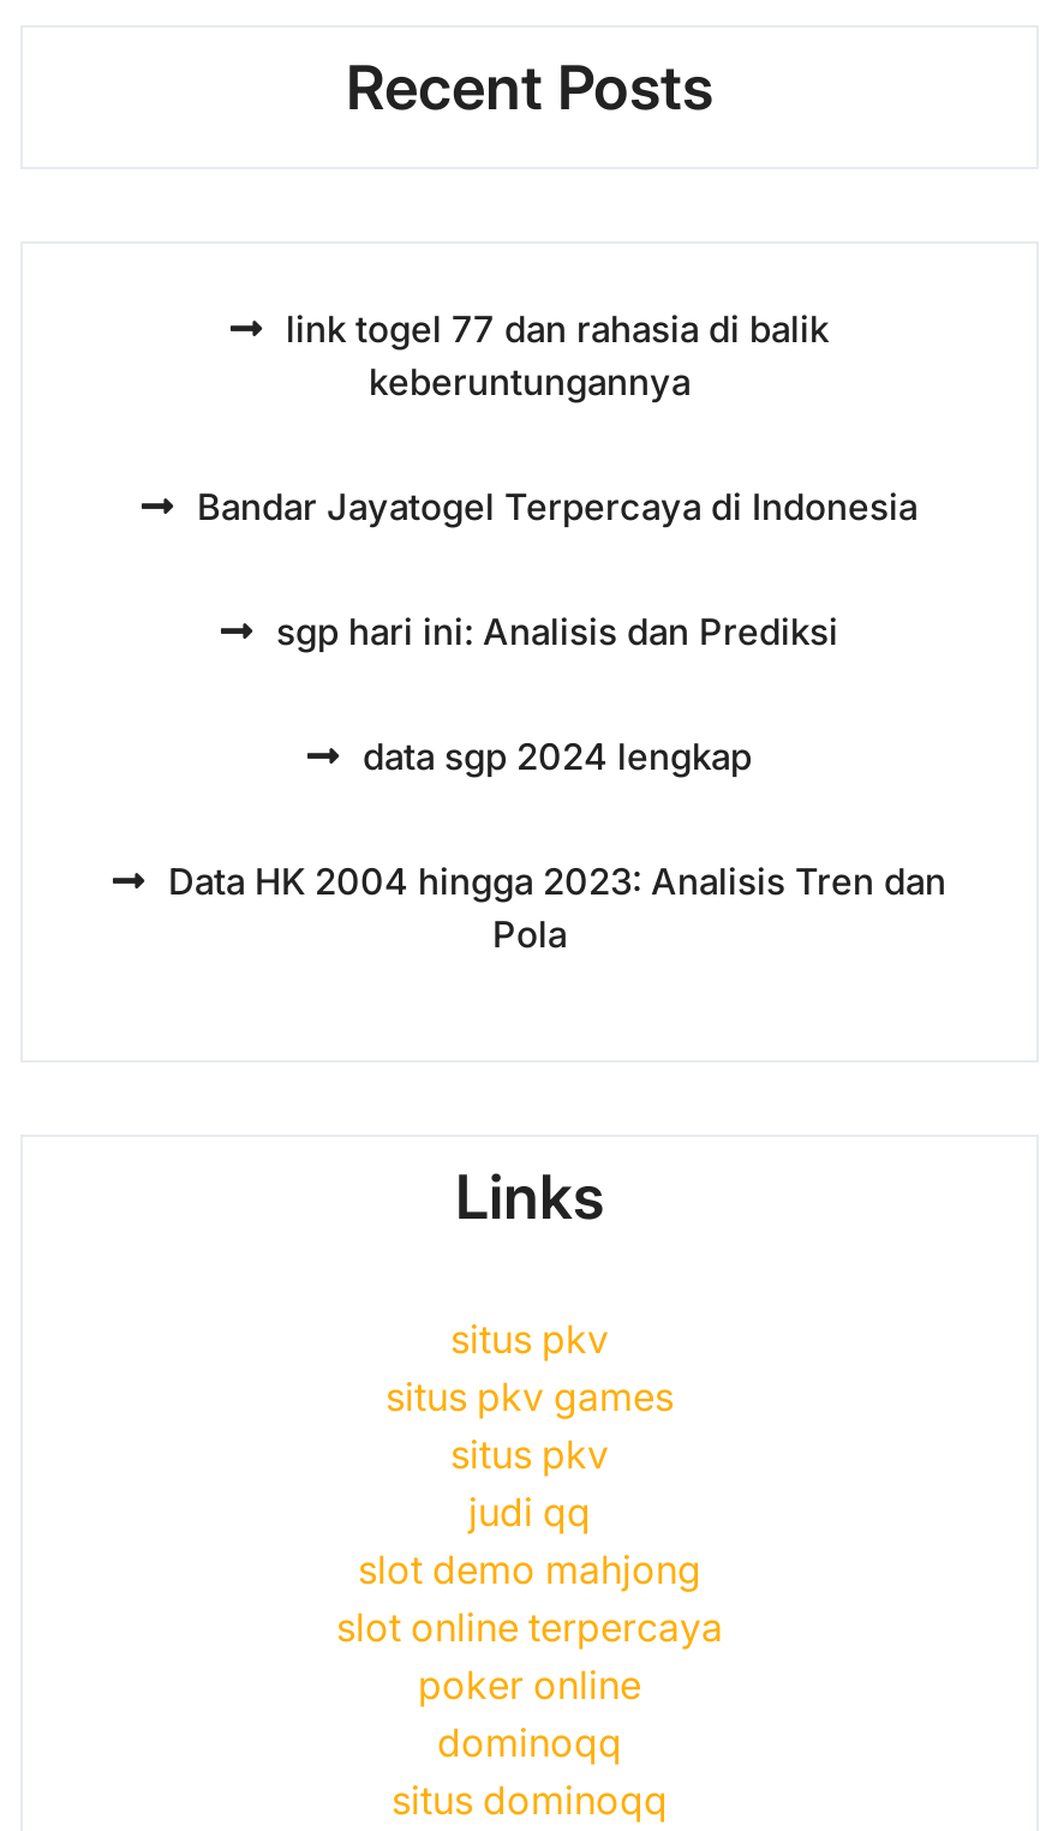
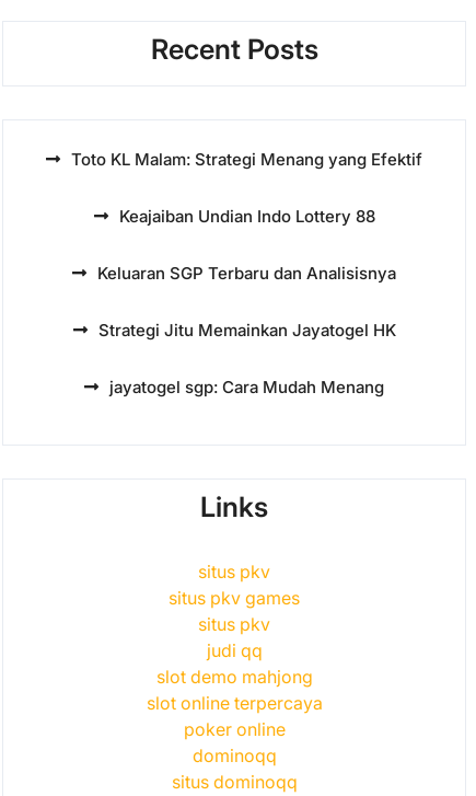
[286,306,829,404] link togel 77 dan rahasia di balik | keberuntungannya -> [71,149,422,170] Toto KL Malam: Strategi Menang yang Efektif
[197,484,917,529] Bandar Jayatogel Terpercaya di Indonesia -> [119,206,375,227] Keajaiban Undian Indo Lottery 88
[276,608,838,654] sgp hari ini: Analisis dan Prediksi -> [97,263,396,283] Keluaran SGP Terbaru dan Analisisnya
[363,733,752,779] data sgp 2024 lengkap -> [98,320,396,340] Strategi Jitu Memainkan Jayatogel HK
[168,858,946,957] Data HK 2004 hingga 2023: Analisis Tren dan | Pola -> [109,377,384,397] jayatogel sgp: Cara Mudah Menang

